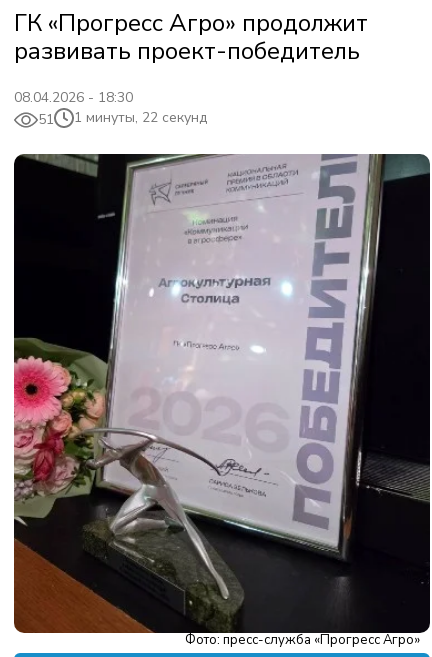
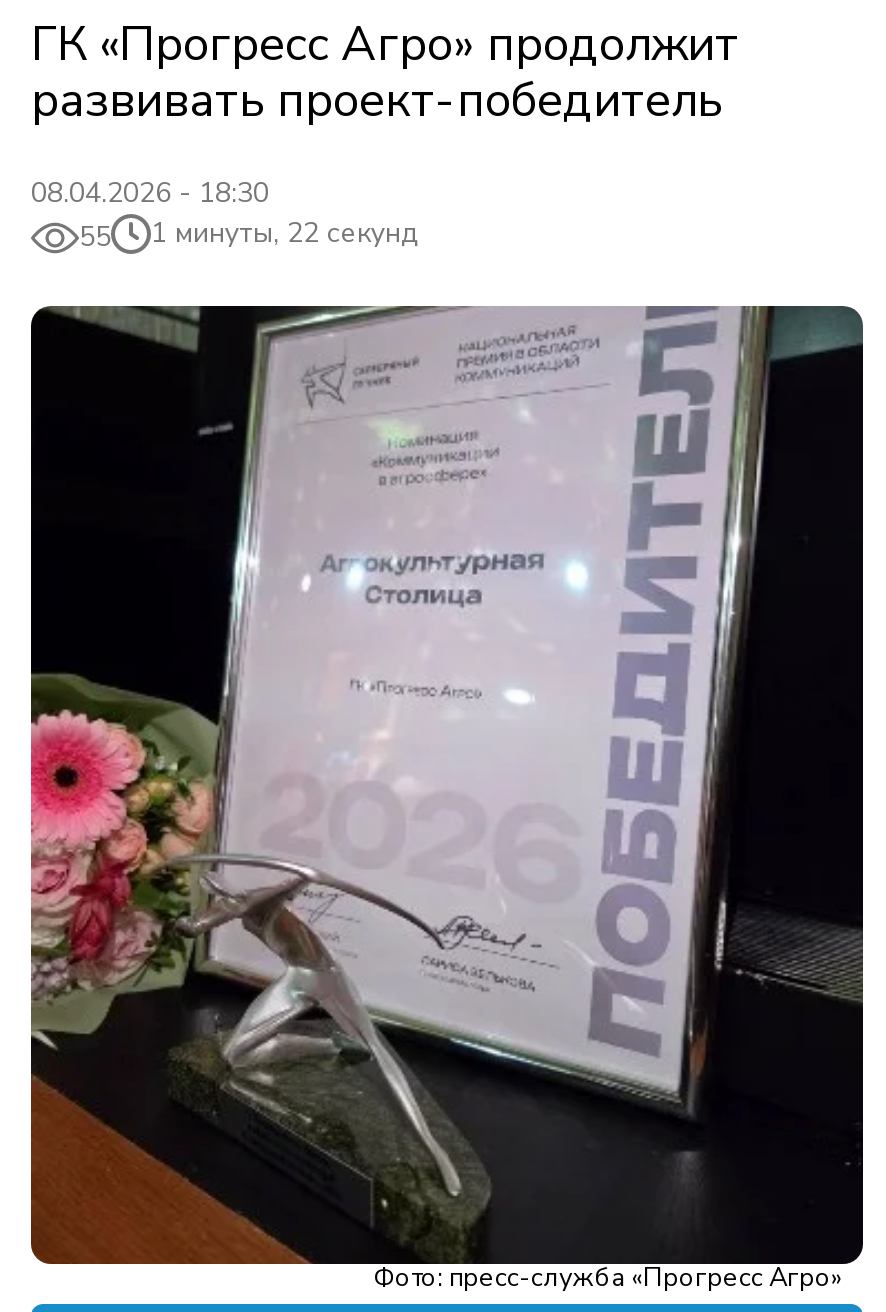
[38,108,207,129] 51 1 минуты, 22 секунд -> [79,214,417,256] 55 1 минуты, 22 секунд

